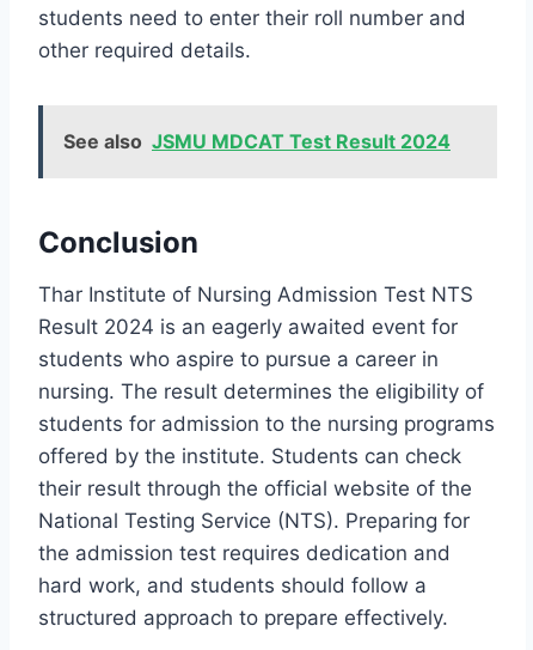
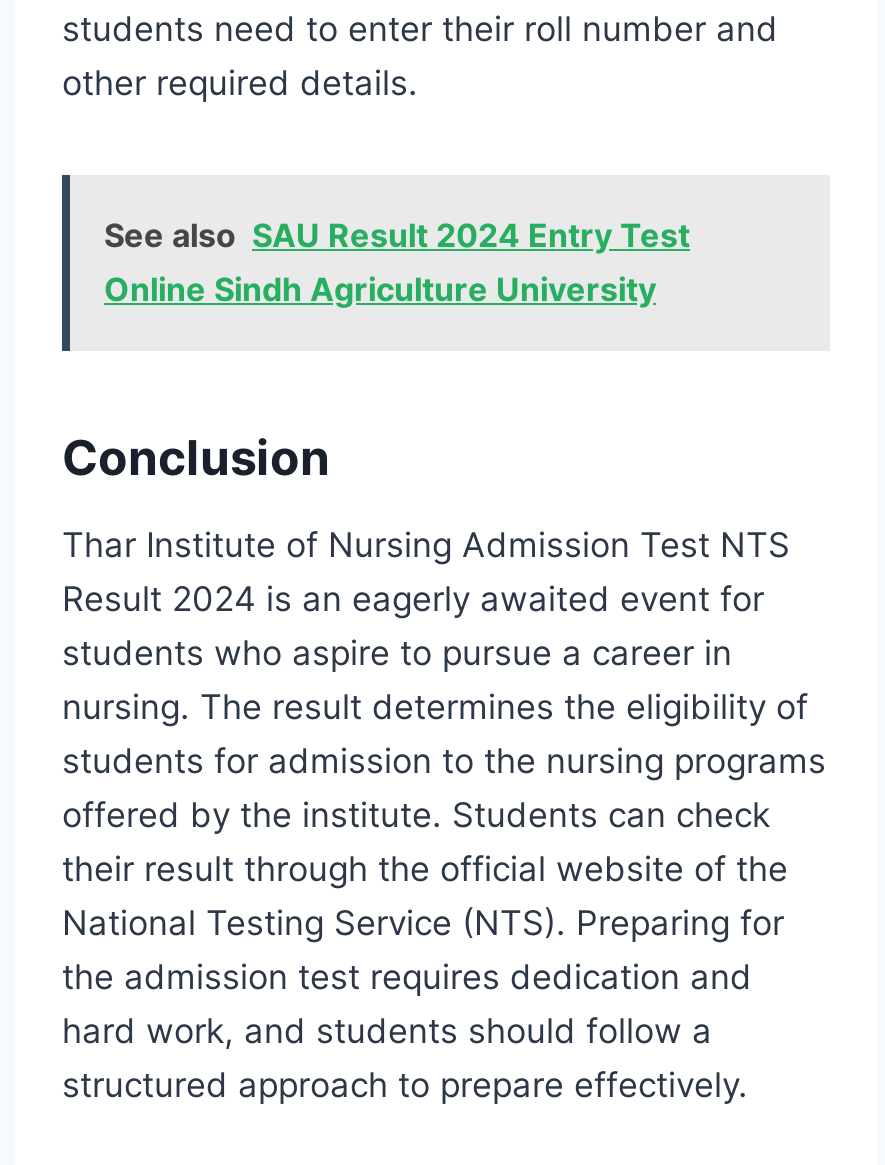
[63,129,451,153] See also JSMU MDCAT Test Result 2024 -> [104,216,690,310] See also SAU Result 2024 Entry Test | Online Sindh Agriculture University

